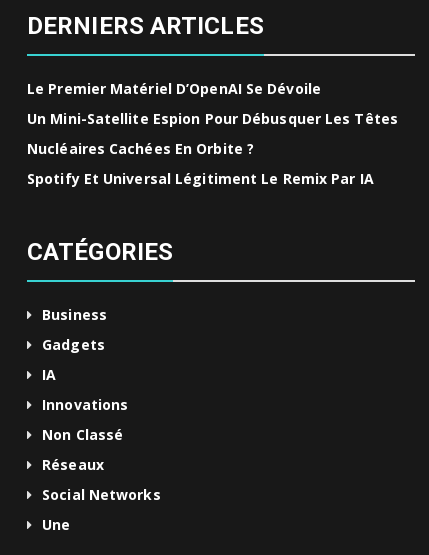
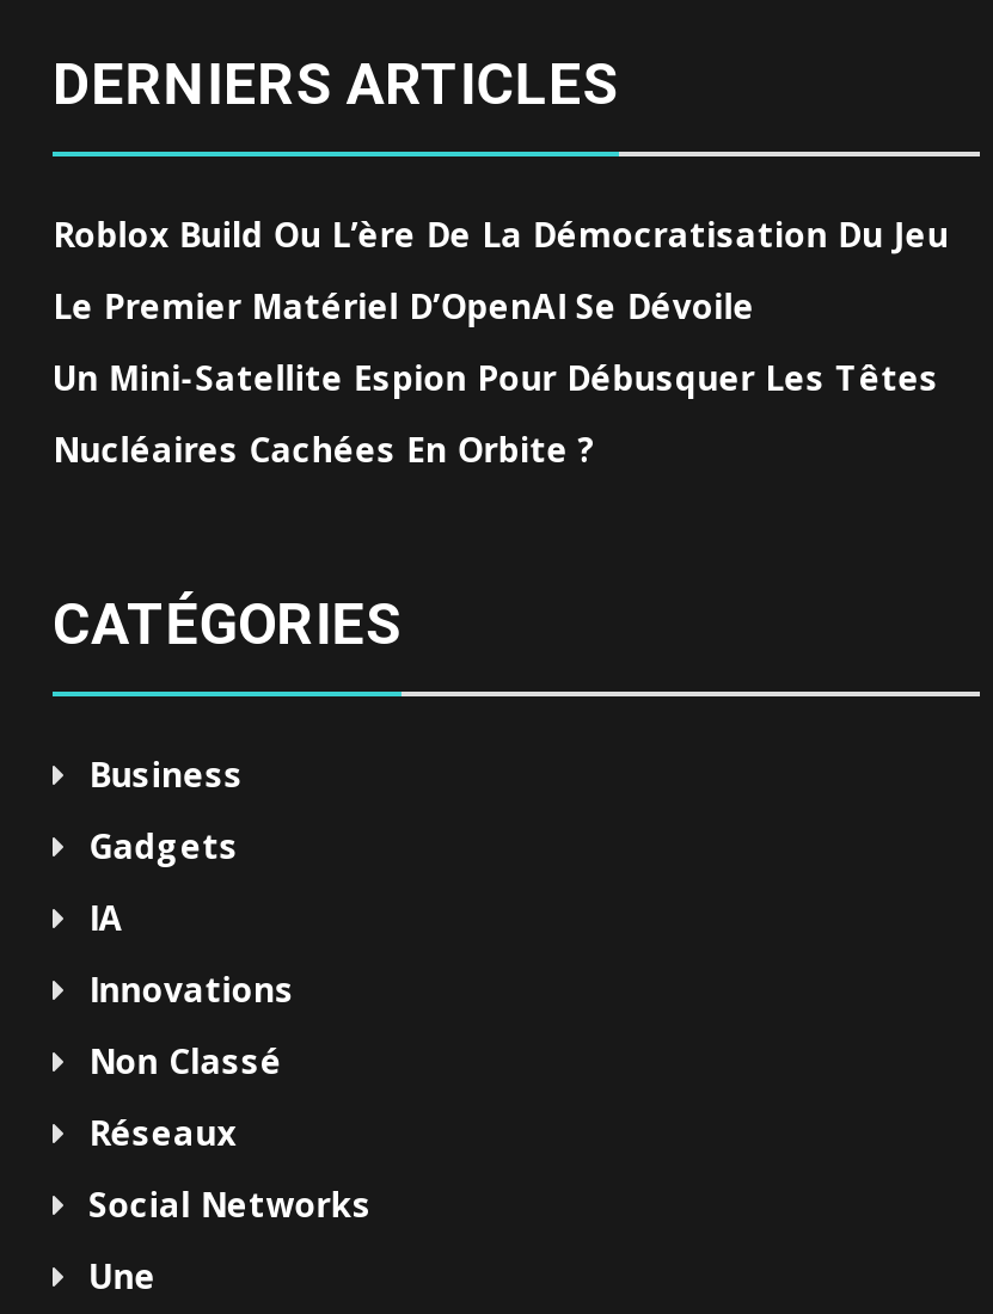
none -> [53,211,949,257] Roblox Build Ou L’ère De La Démocratisation Du Jeu
moved [27,79,398,158] -> [53,283,939,472]: Le Premier Matériel D’OpenAI Se Dévoile | Un Mini-Satellite Espion Pour Débusquer Les Têtes | Nucléaires Cachées En Orbite ?
[27,169,374,188] Spotify Et Universal Légitiment Le Remix Par IA -> none

